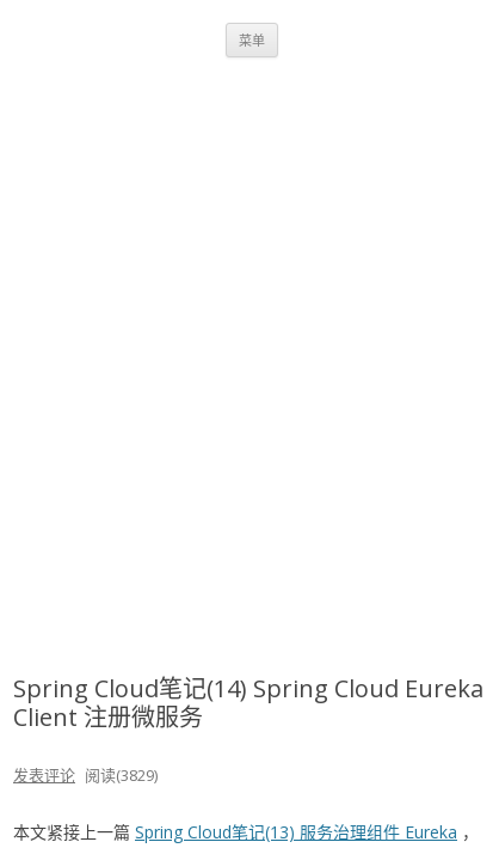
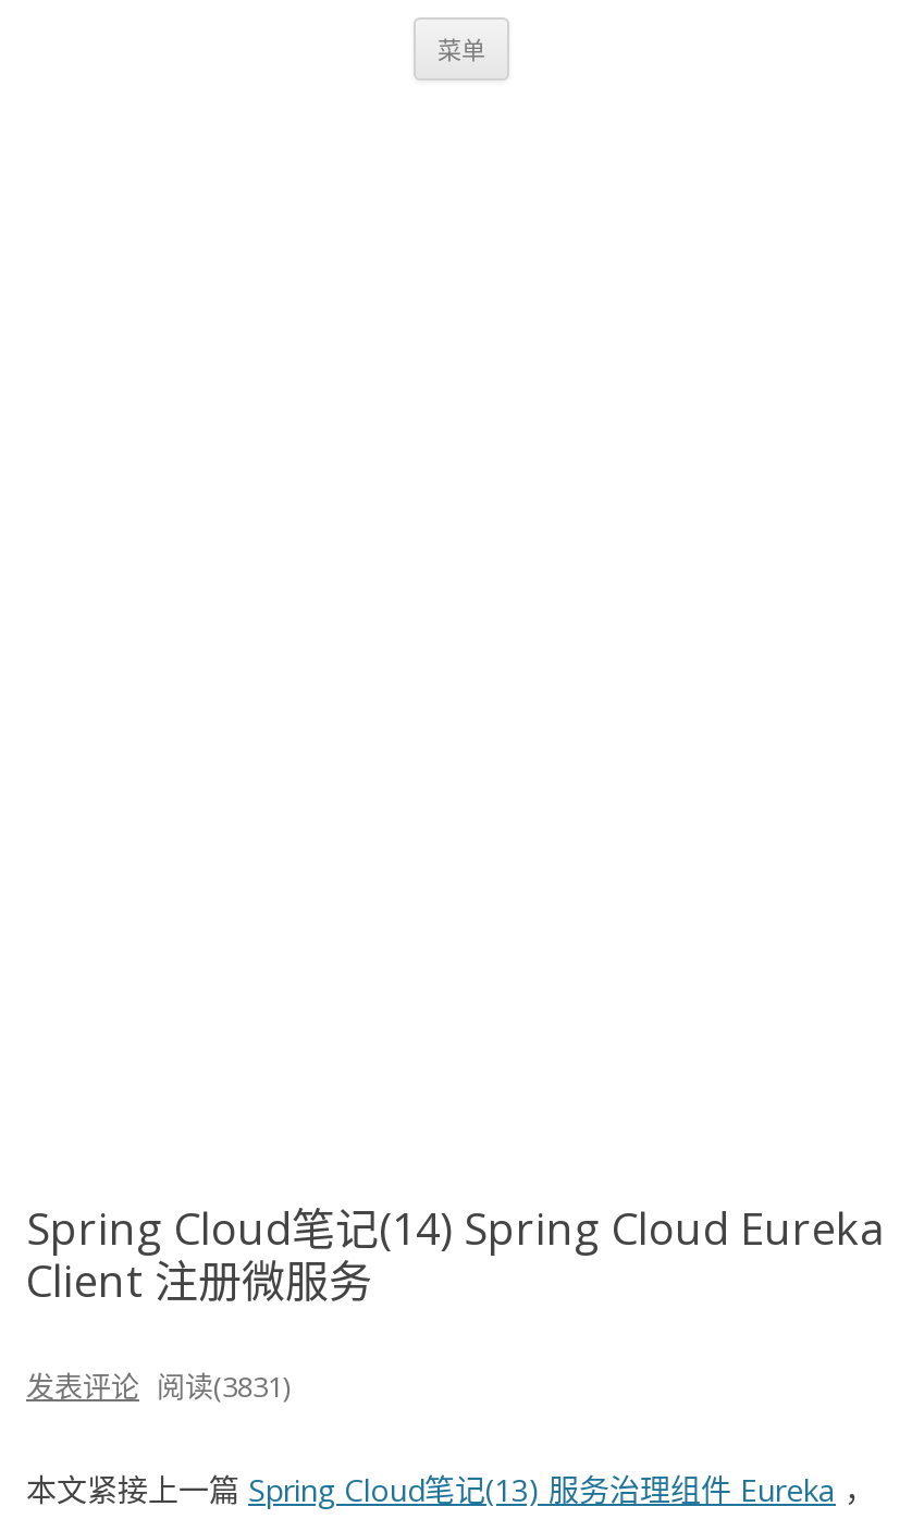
[13,764,158,786] 发表评论 阅读(3829) -> [26,1367,289,1406] 发表评论 阅读(3831)

